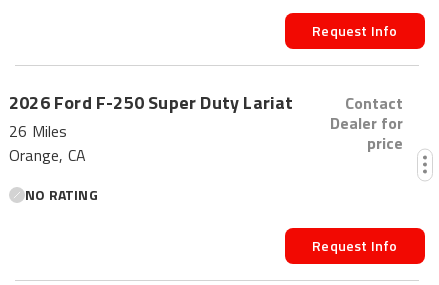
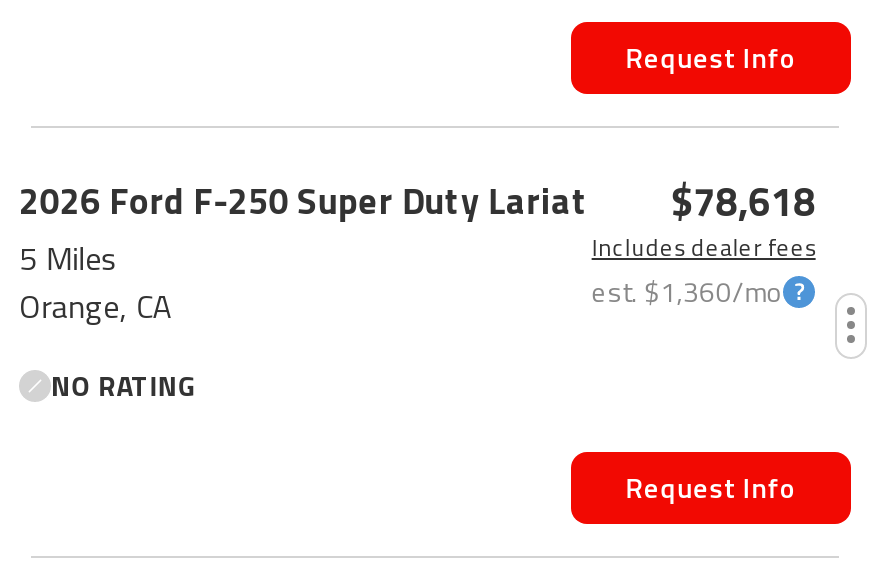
[330,91,403,155] Contact | Dealer for | price -> [592,170,816,311] $78,618 | Includes dealer fees | est. $1,360/mo
[9,119,68,143] 26 Miles -> [19,234,118,282] 5 Miles

